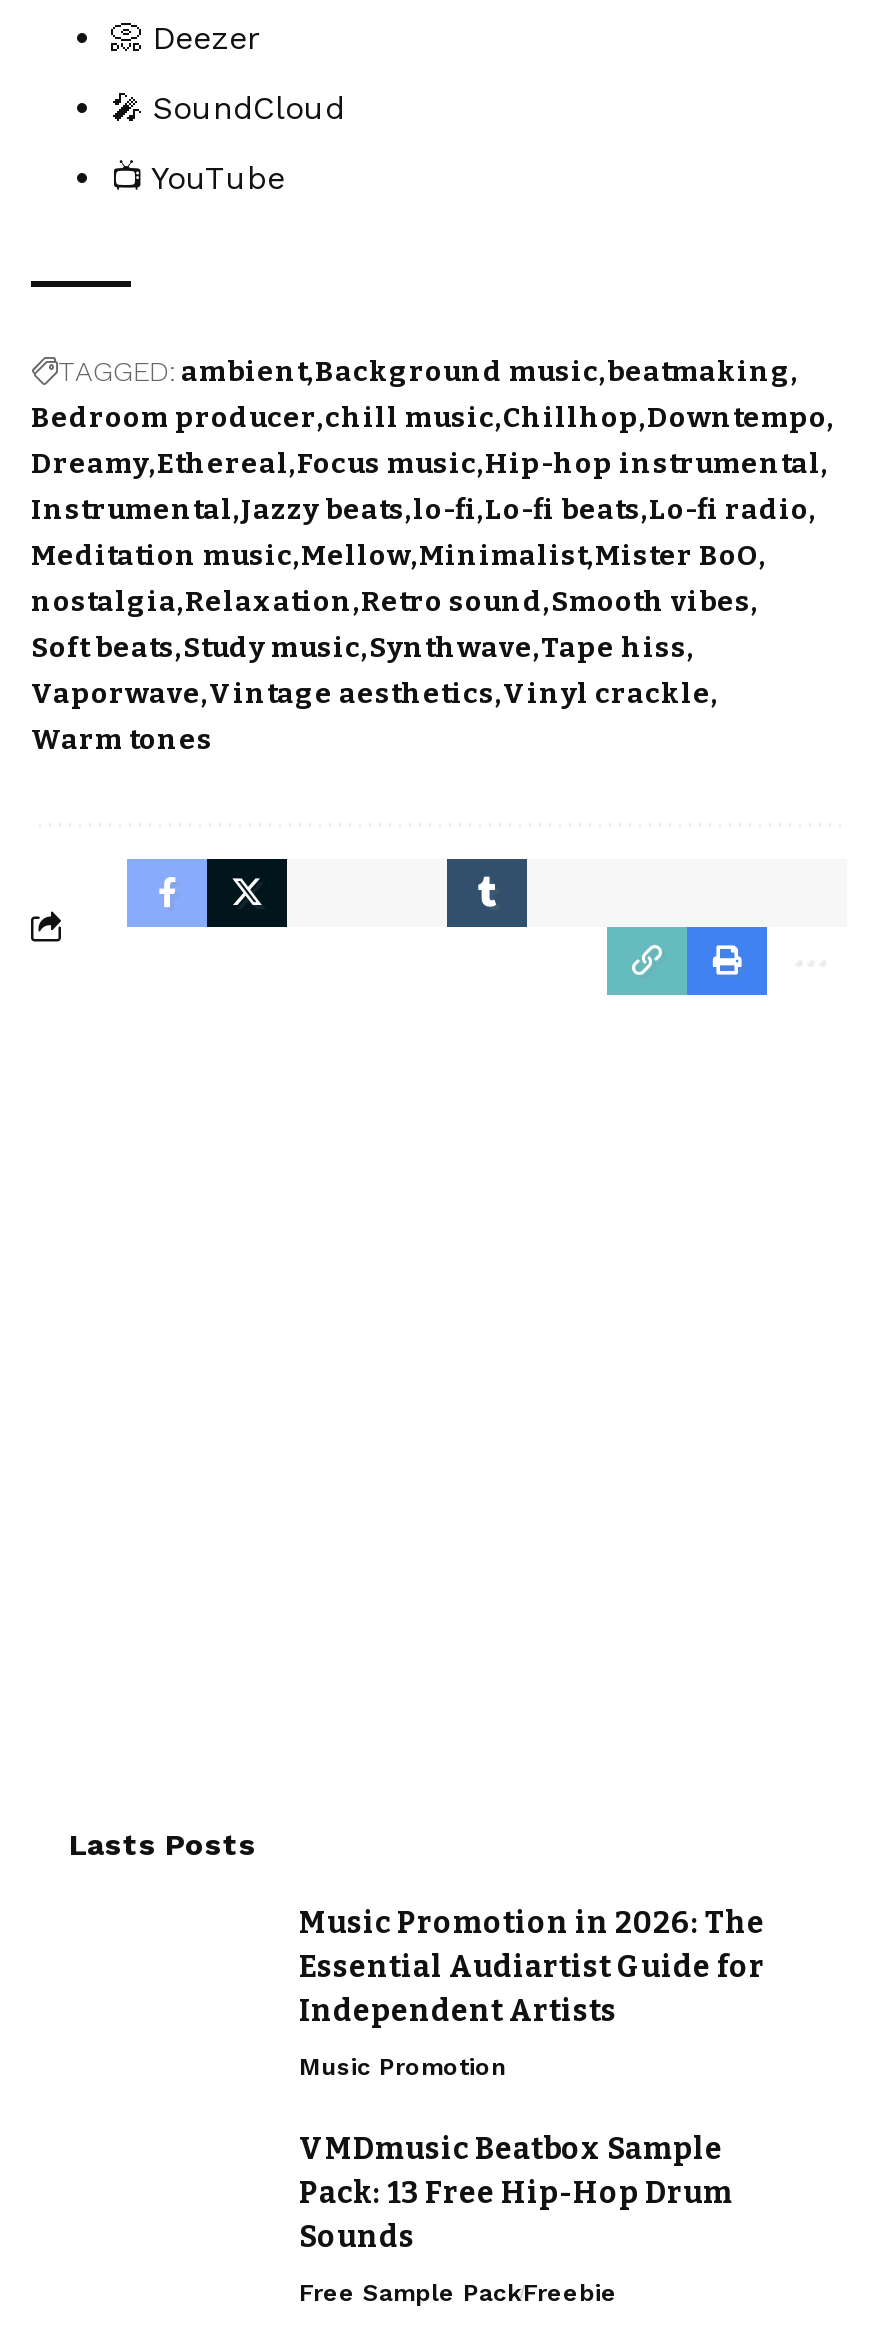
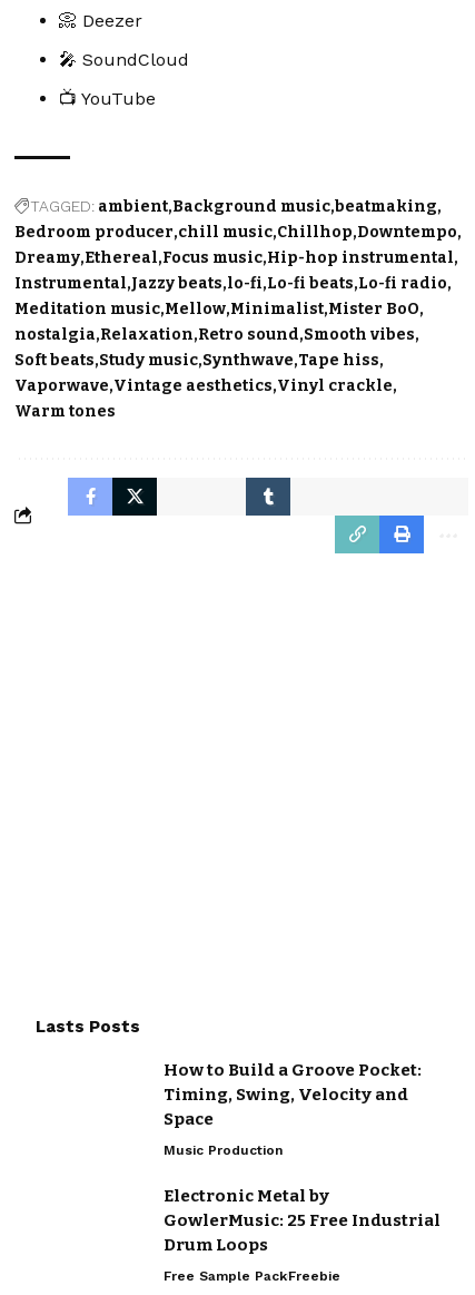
[299,1905,765,2029] Music Promotion in 2026: The | Essential Audiartist Guide for | Independent Artists -> [164,1060,422,1129] How to Build a Groove Pocket: | Timing, Swing, Velocity and | Space
[299,2053,505,2081] Music Promotion -> [164,1142,283,1158] Music Production
[299,2131,733,2255] VMDmusic Beatbox Sample | Pack: 13 Free Hip-Hop Drum | Sounds -> [164,1186,441,1255] Electronic Metal by | GowlerMusic: 25 Free Industrial | Drum Loops

